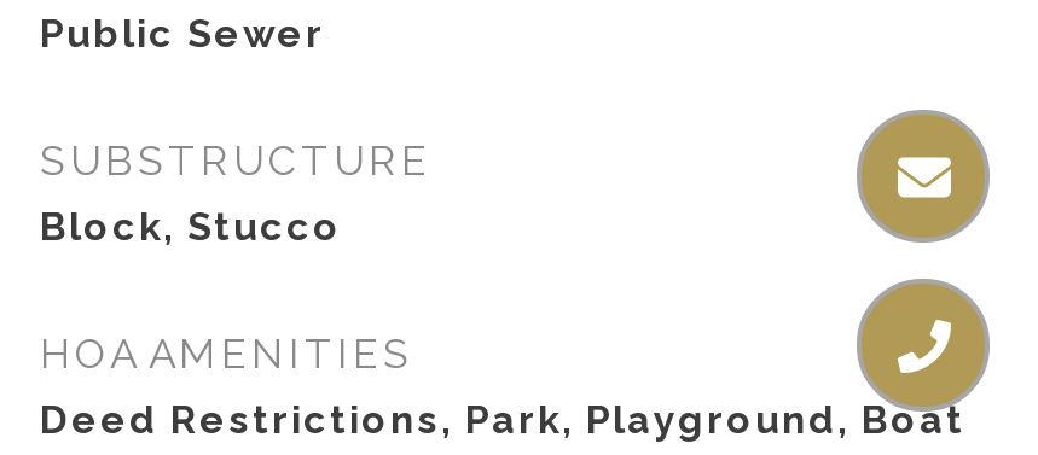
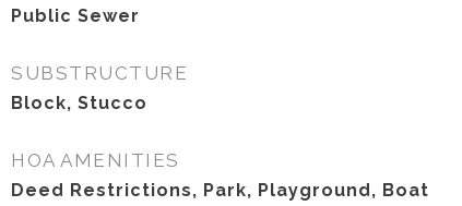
[854,107,992,245] [image] -> none
[854,276,992,392] [image] -> none

